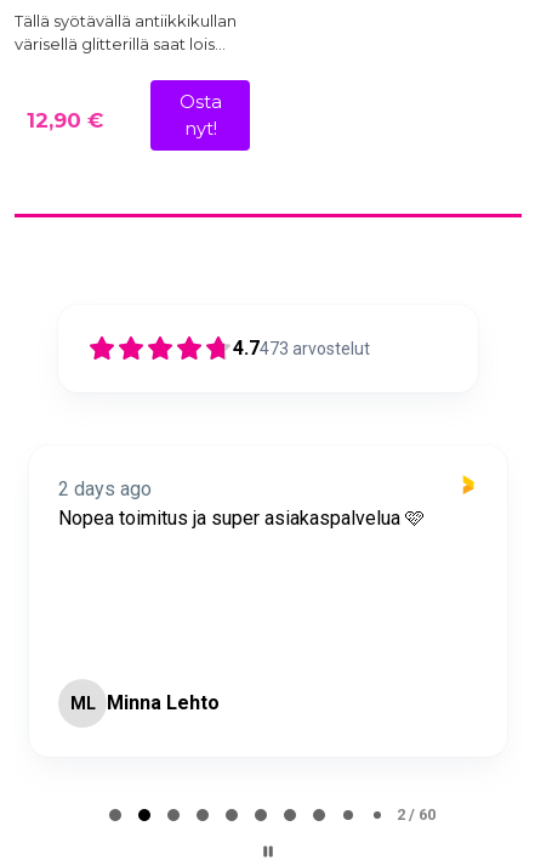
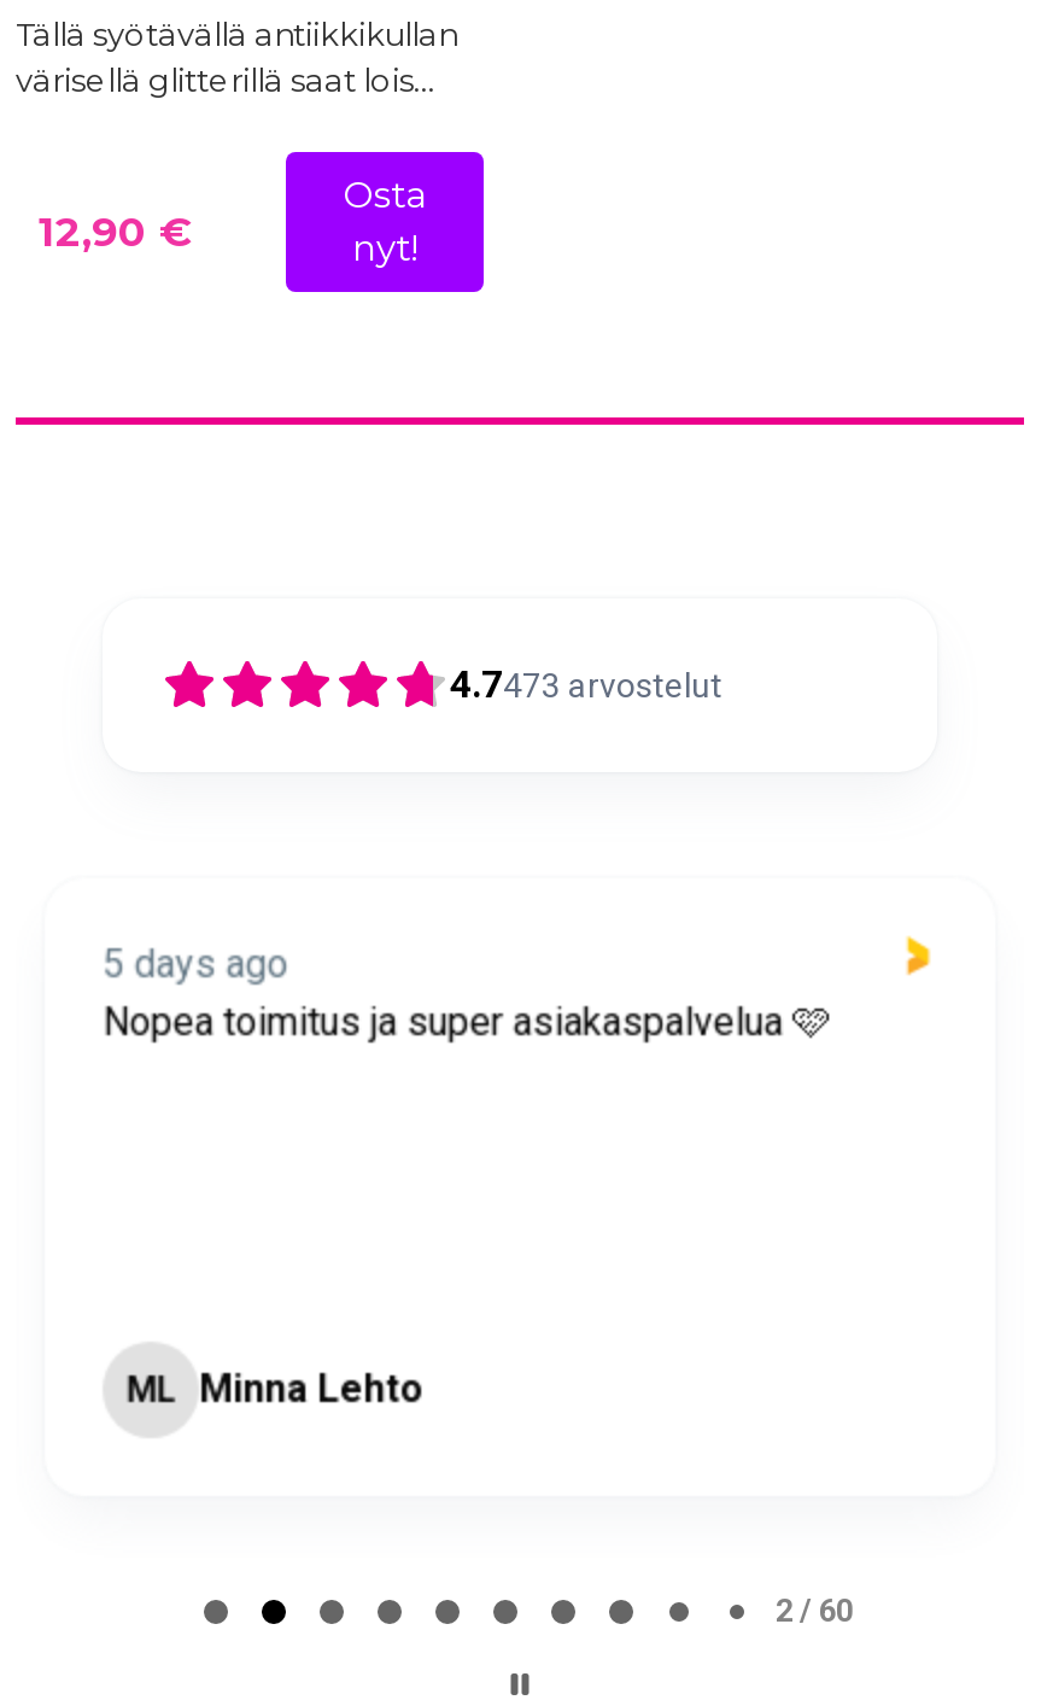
[58,478,152,501] 2 days ago -> [103,942,288,988] 5 days ago

